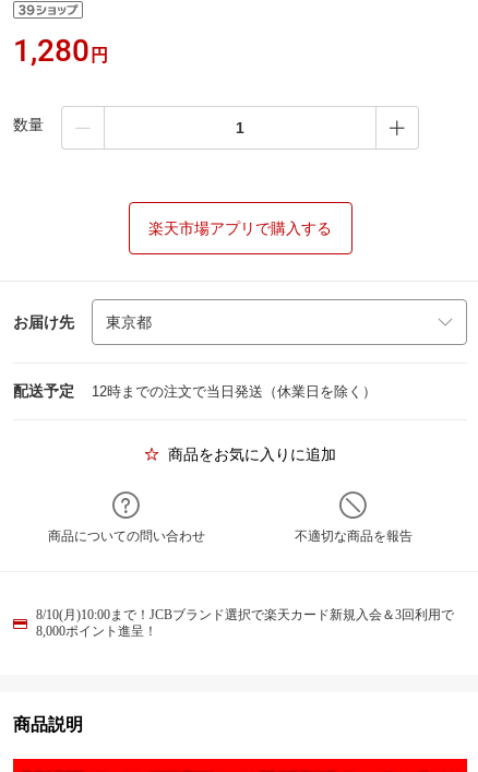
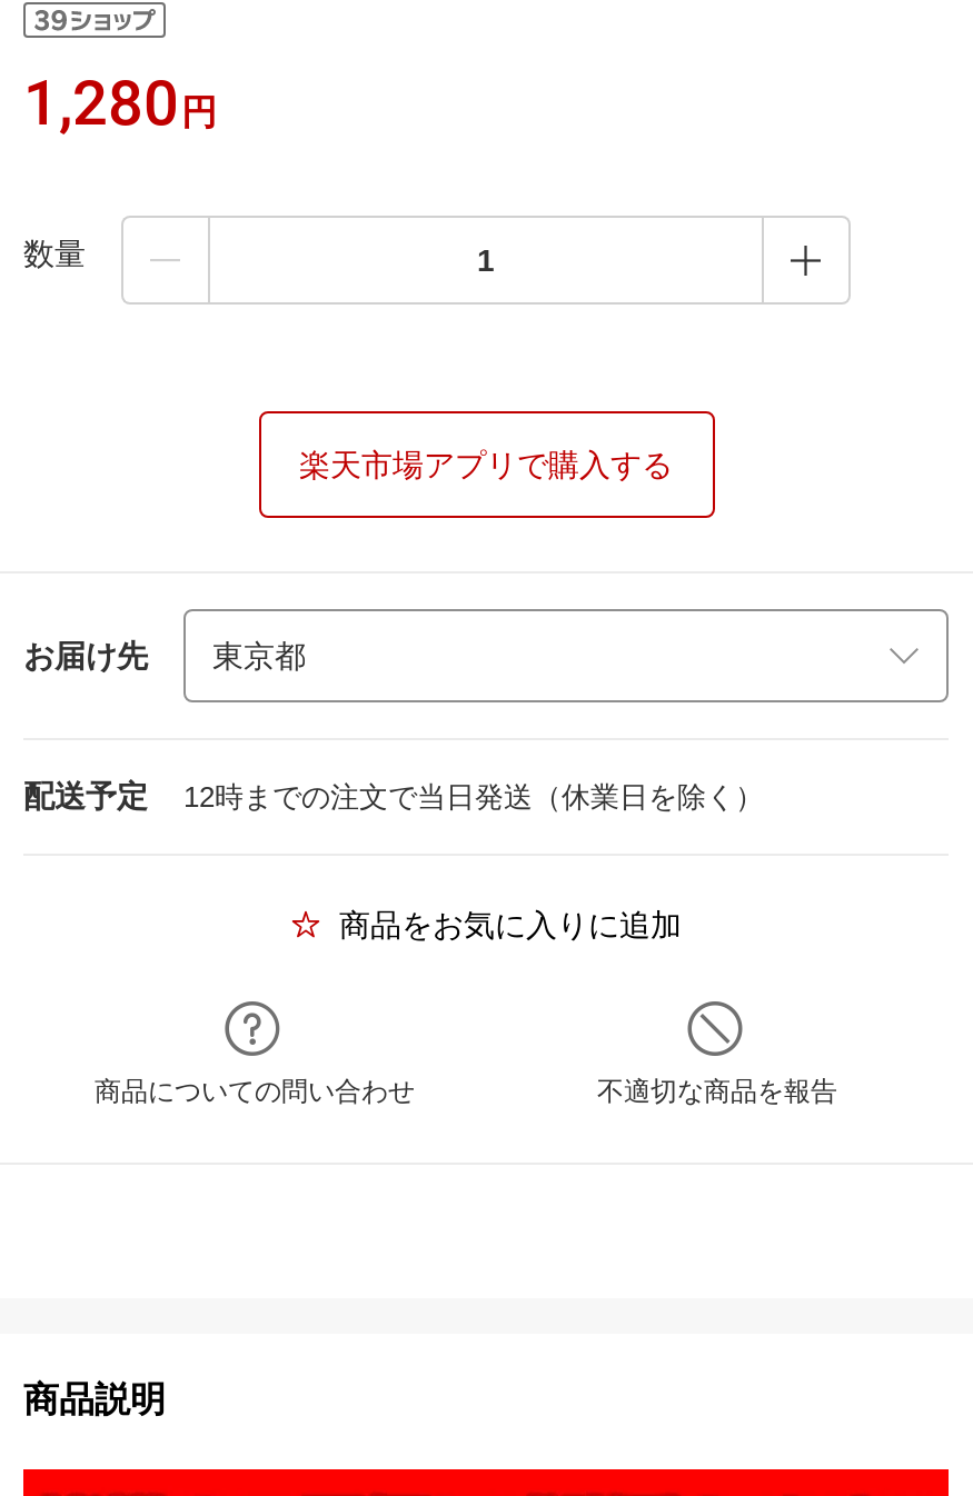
[36,607,454,639] 8/10(月)10:00まで！JCBブランド選択で楽天カード新規入会＆3回利用で | 8,000ポイント進呈！ -> none

